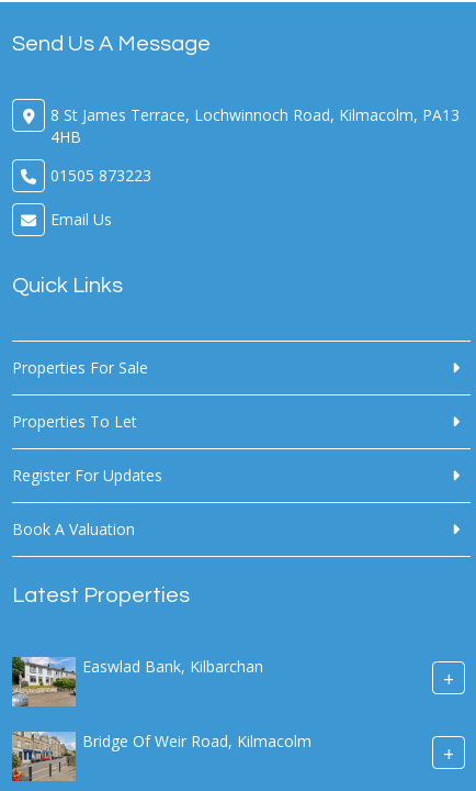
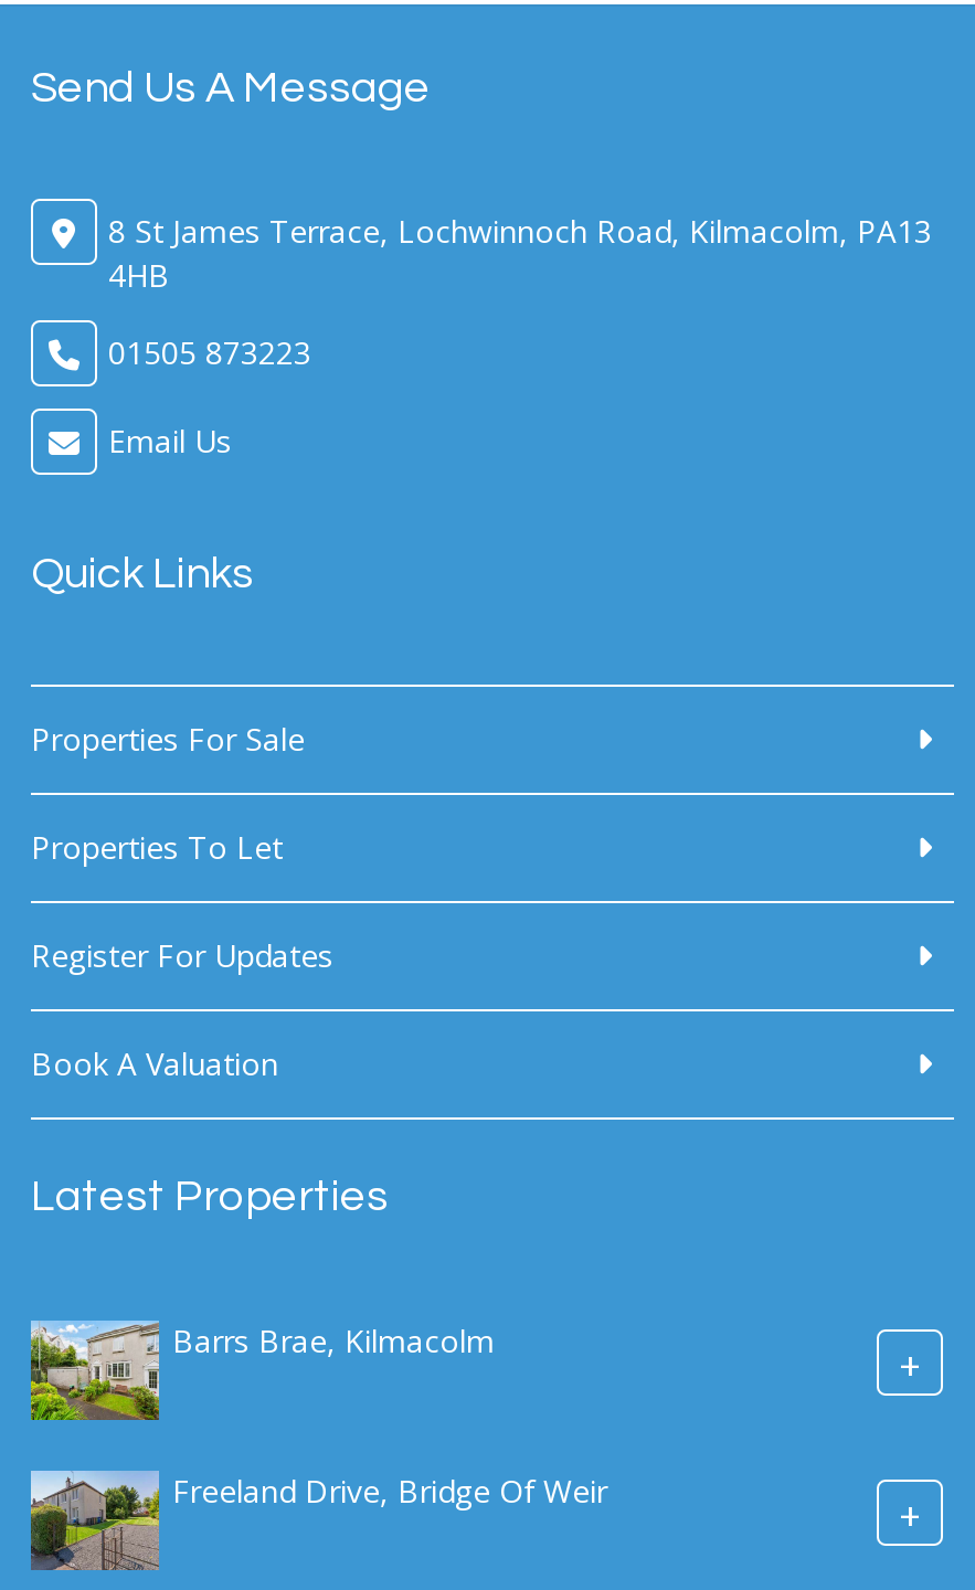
[11,656,263,708] [image] | Easwlad Bank, Kilbarchan -> [29,1318,495,1422] [image] | Barrs Brae, Kilmacolm
[11,731,311,782] [image] | Bridge Of Weir Road, Kilmacolm -> [29,1469,607,1572] [image] | Freeland Drive, Bridge Of Weir

